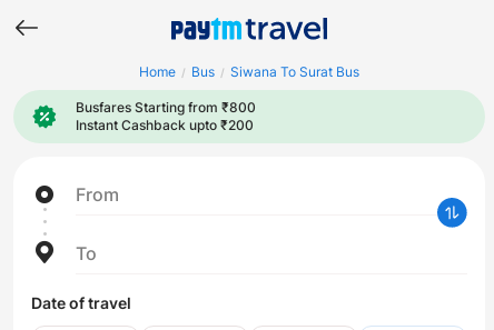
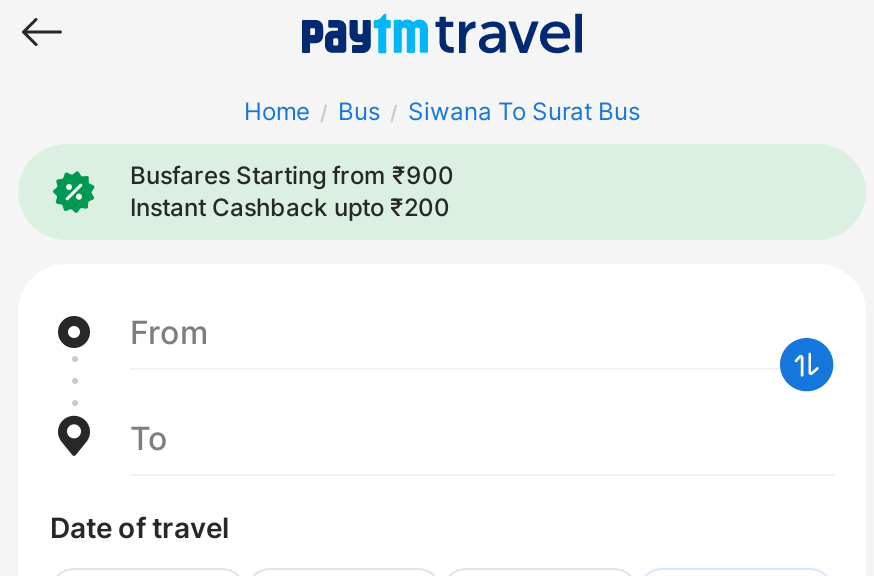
[76,99,256,116] Busfares Starting from ₹800 -> [130,160,454,190] Busfares Starting from ₹900

